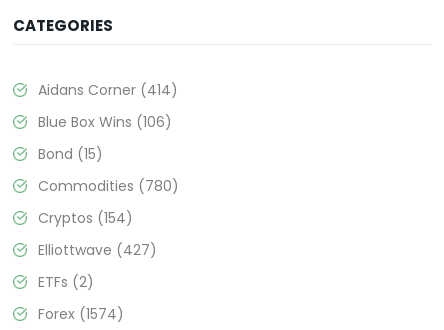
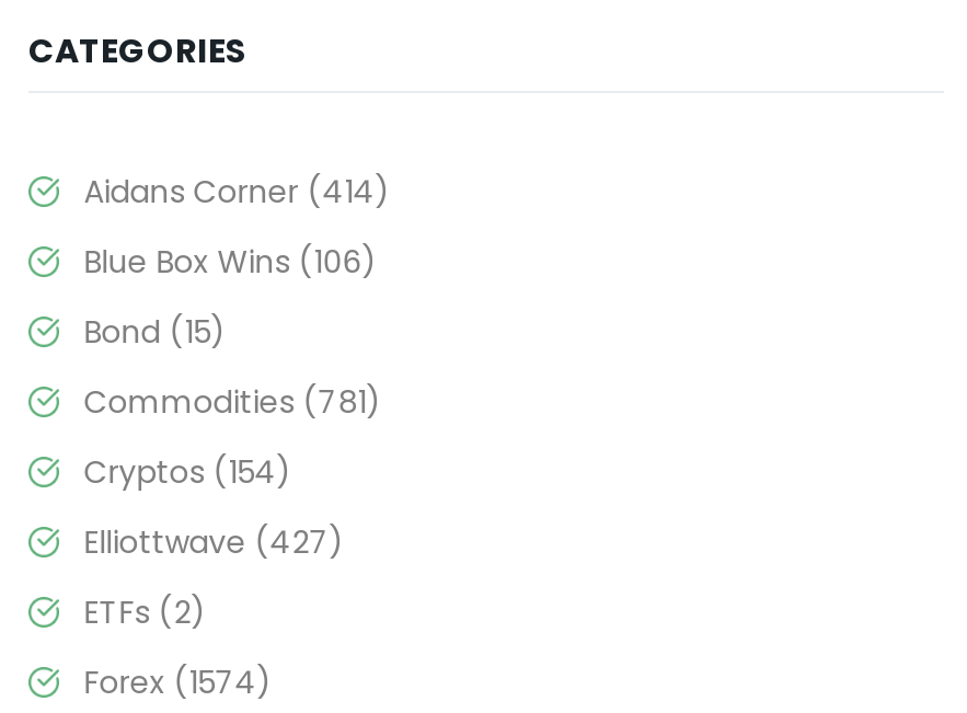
[38,176,179,196] Commodities (780) -> [84,379,382,423] Commodities (781)

